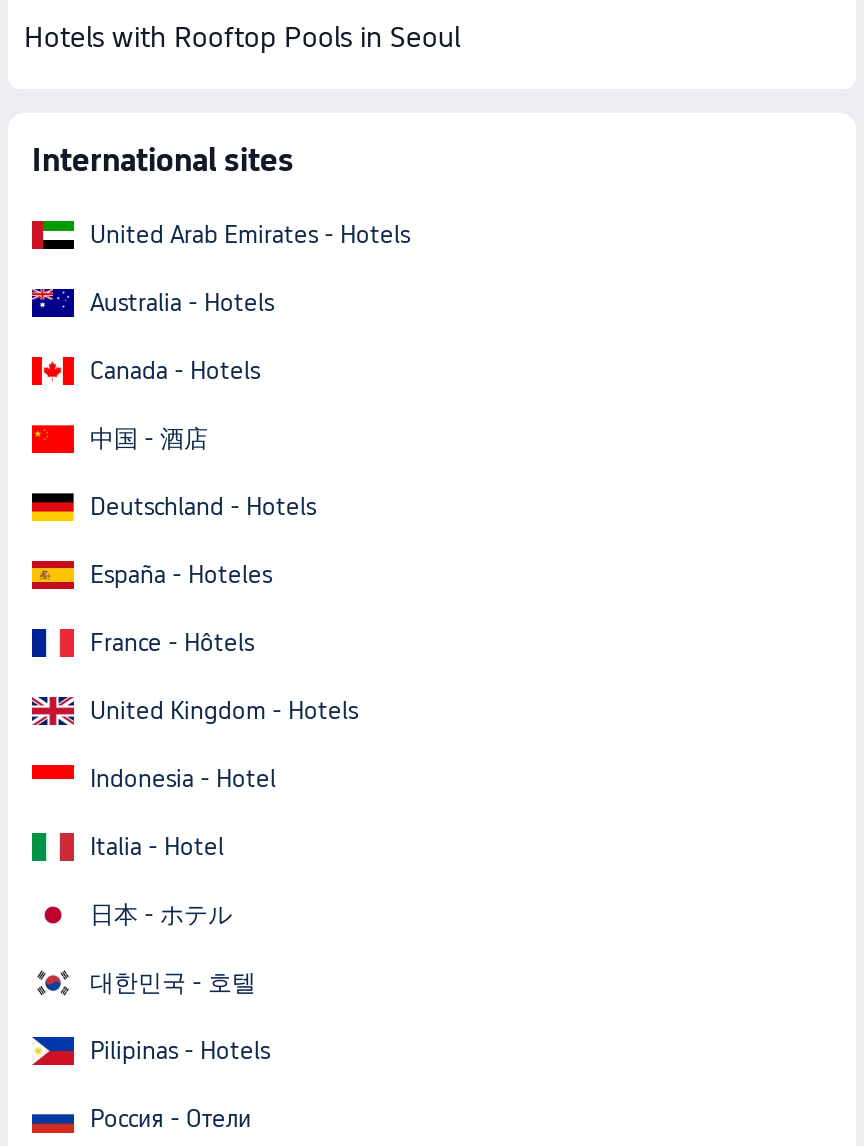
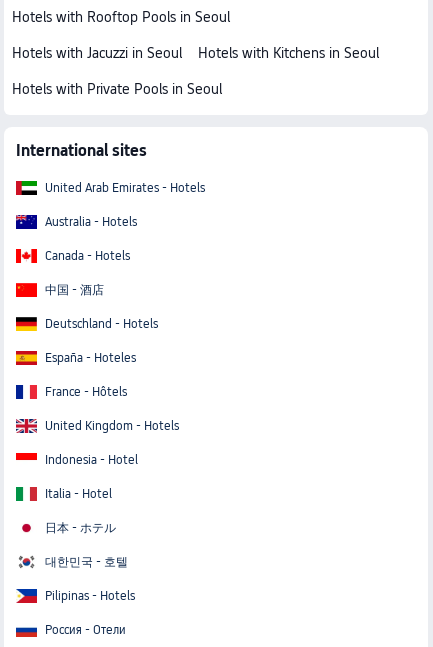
none -> [12,45,379,97] Hotels with Jacuzzi in Seoul | Hotels with Kitchens in Seoul | Hotels with Private Pools in Seoul

